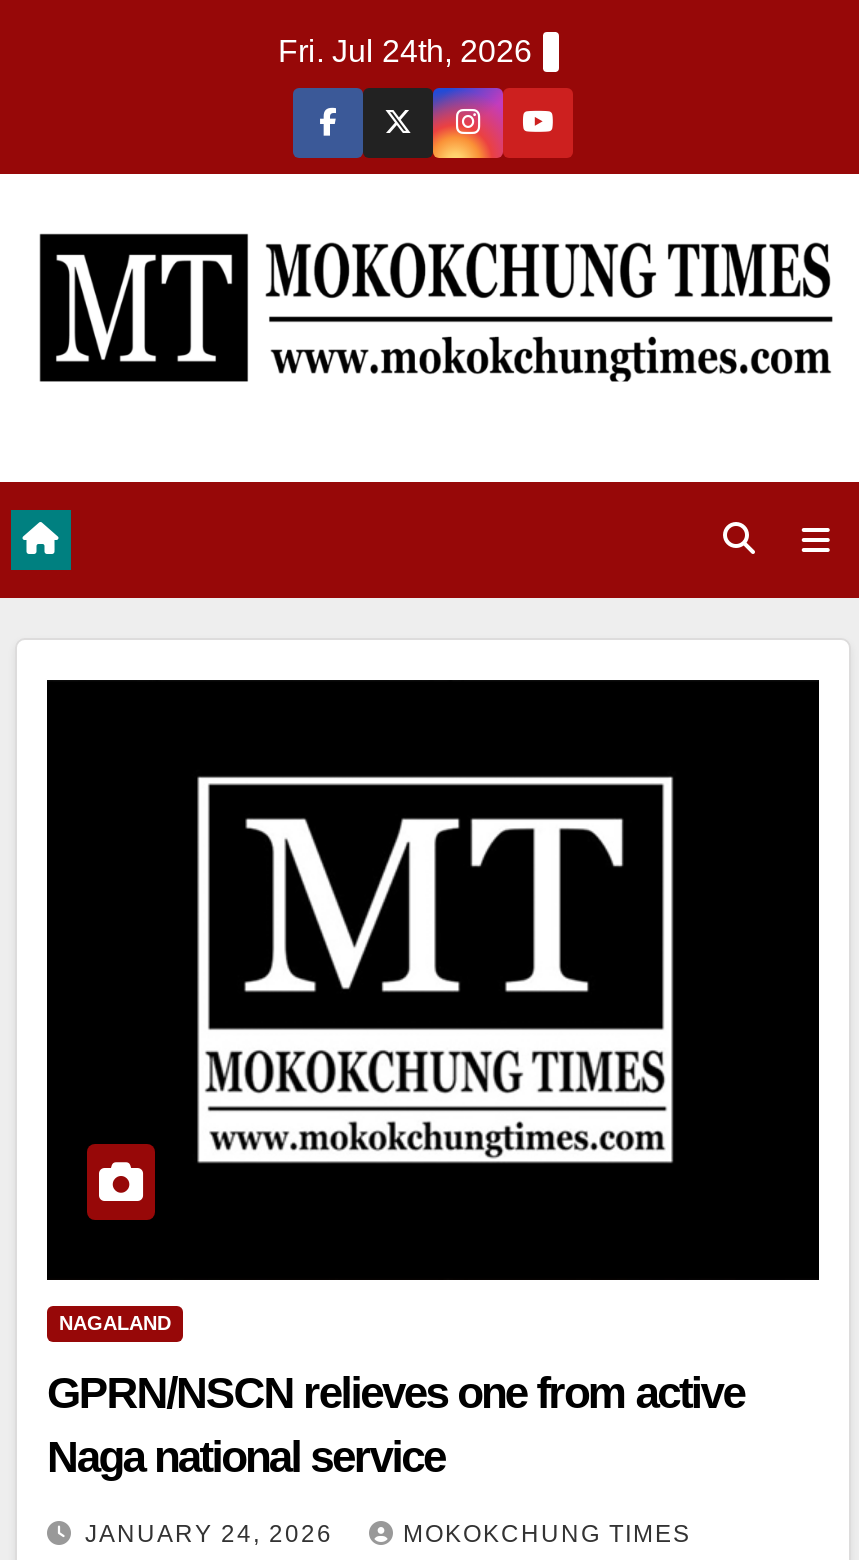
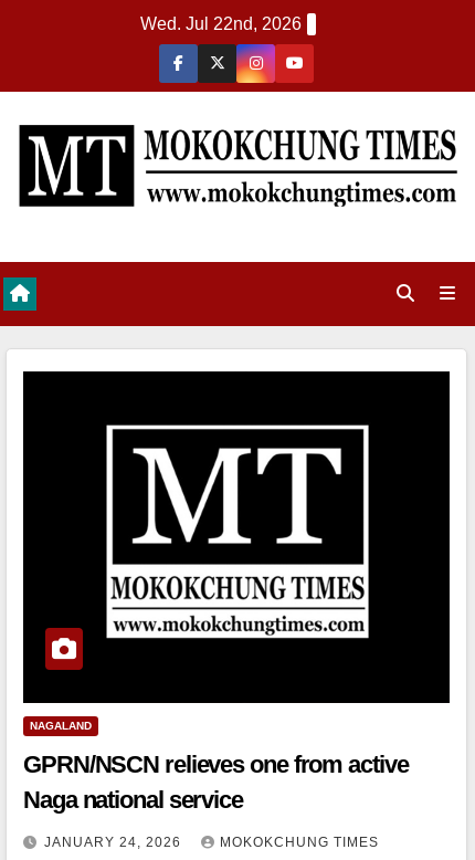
[278,34,532,68] Fri. Jul 24th, 2026 -> [140,14,302,33] Wed. Jul 22nd, 2026

